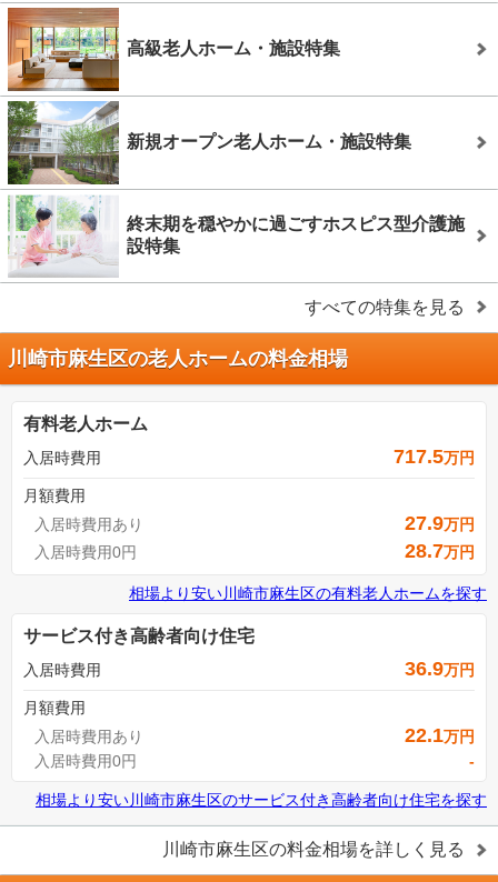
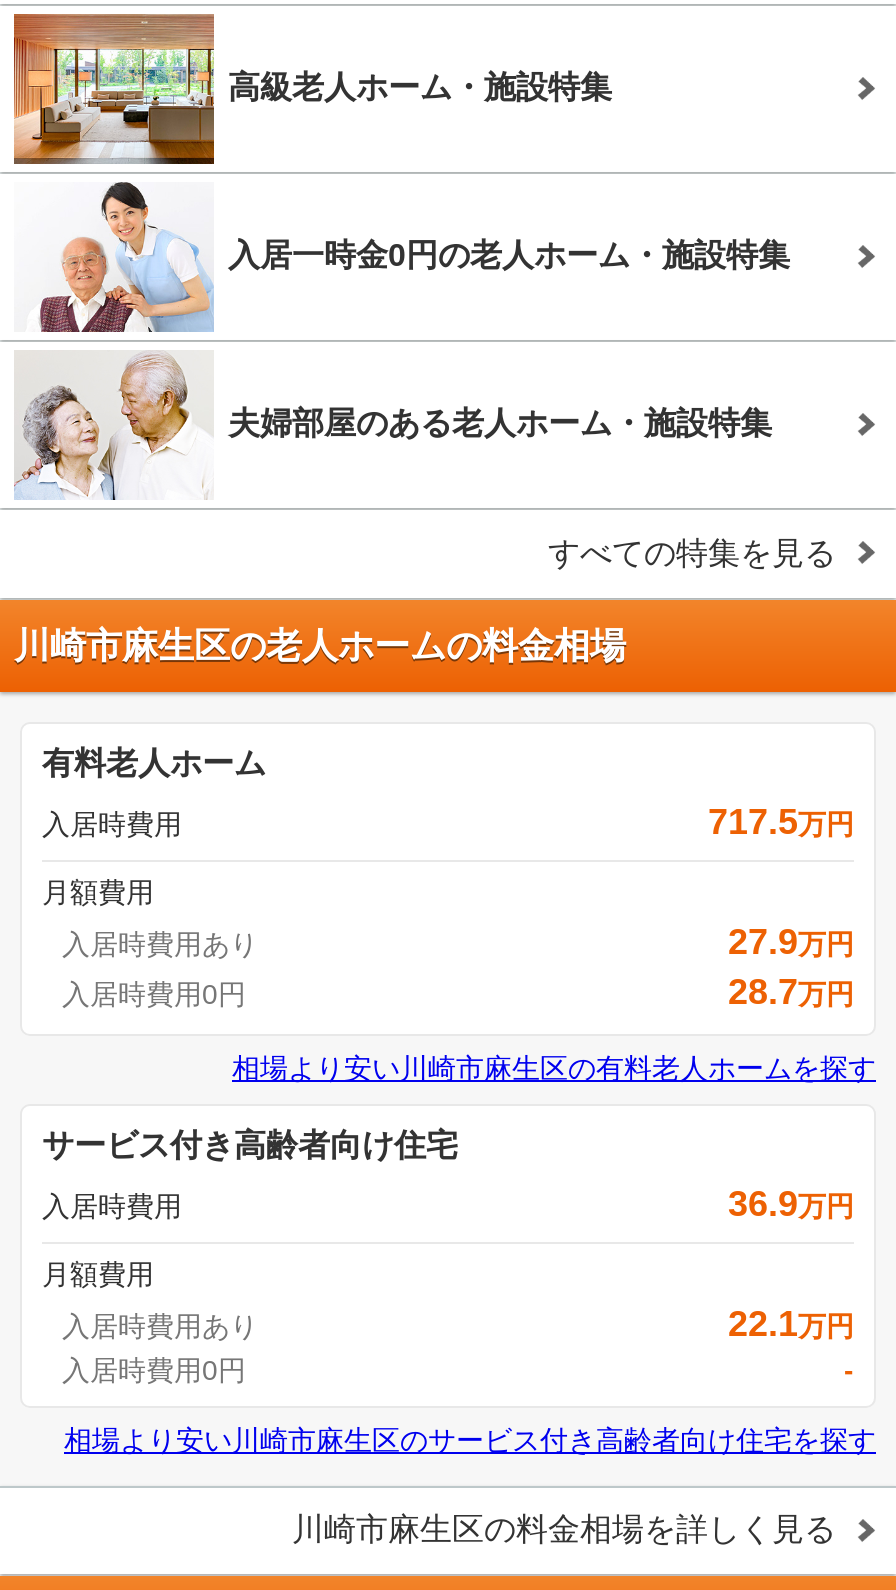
[7,100,411,186] [image] | 新規オープン老人ホーム・施設特集 -> [14,180,790,332] [image] | 入居一時金0円の老人ホーム・施設特集
[8,194,465,278] [image] | 終末期を穏やかに過ごすホスピス型介護施 | 設特集 -> [16,352,772,500] [image] | 夫婦部屋のある老人ホーム・施設特集

